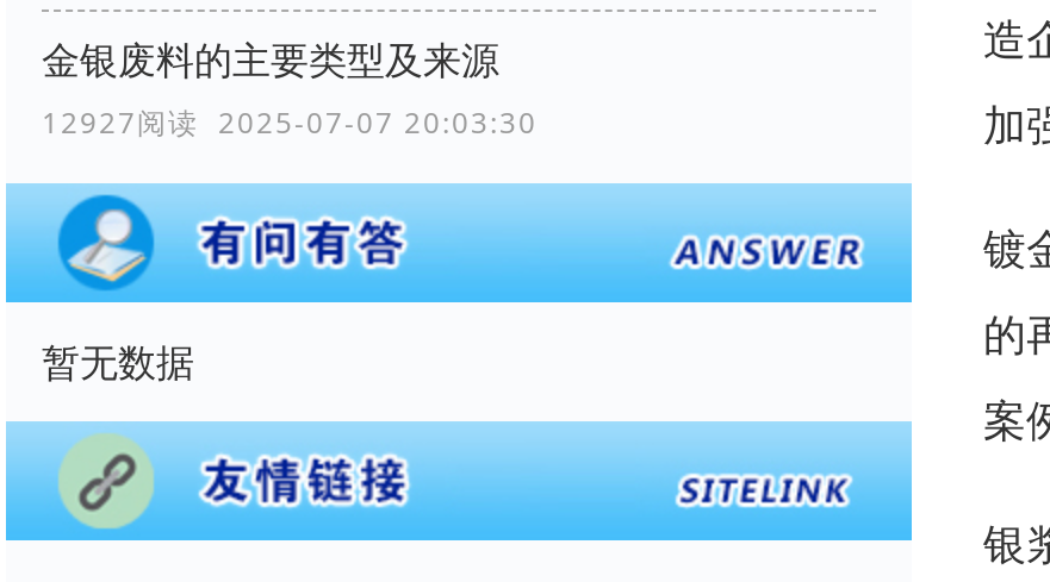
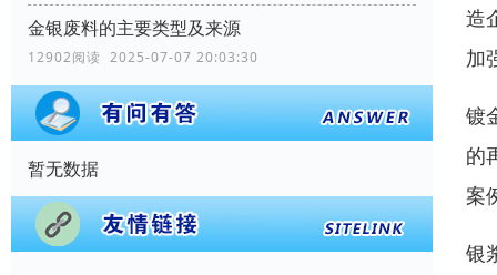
[42,103,538,143] 12927阅读 2025-07-07 20:03:30 -> [28,48,258,67] 12902阅读 2025-07-07 20:03:30

